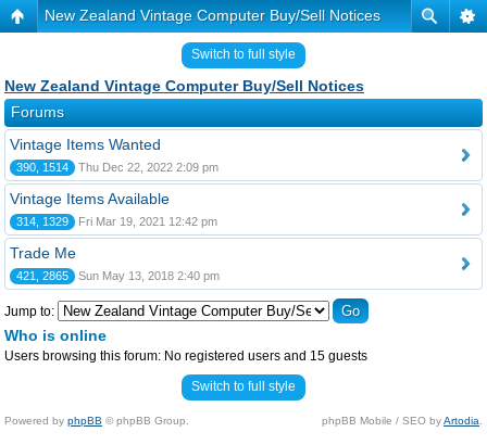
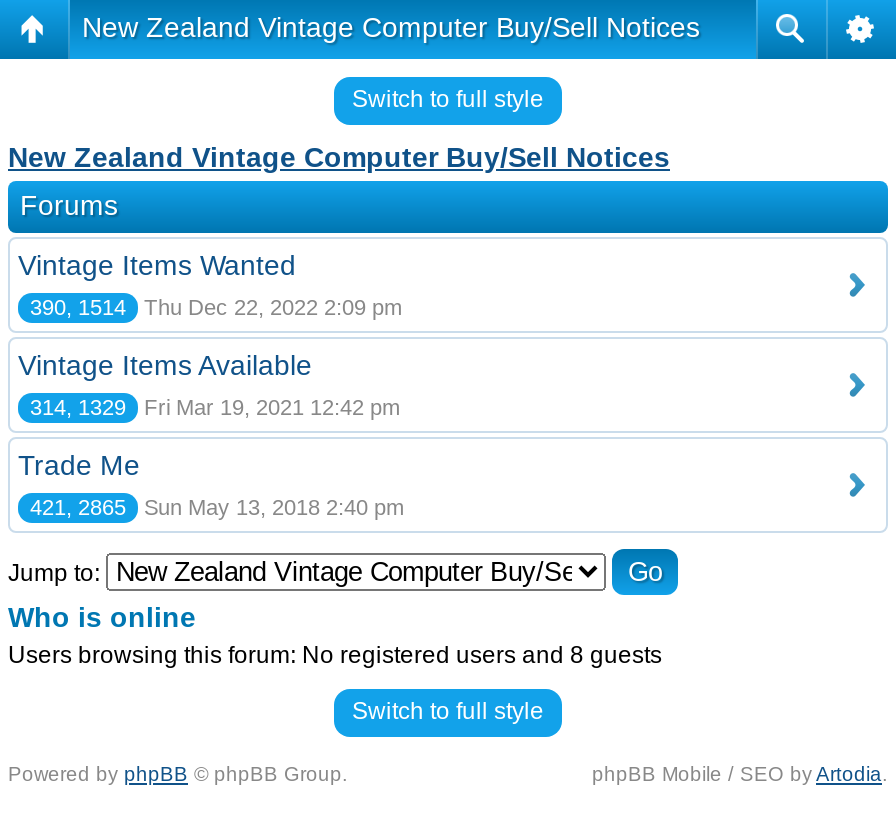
[4,348,367,364] Users browsing this forum: No registered users and 15 guests -> [8,641,662,669] Users browsing this forum: No registered users and 8 guests

